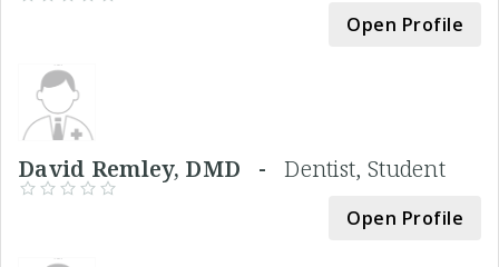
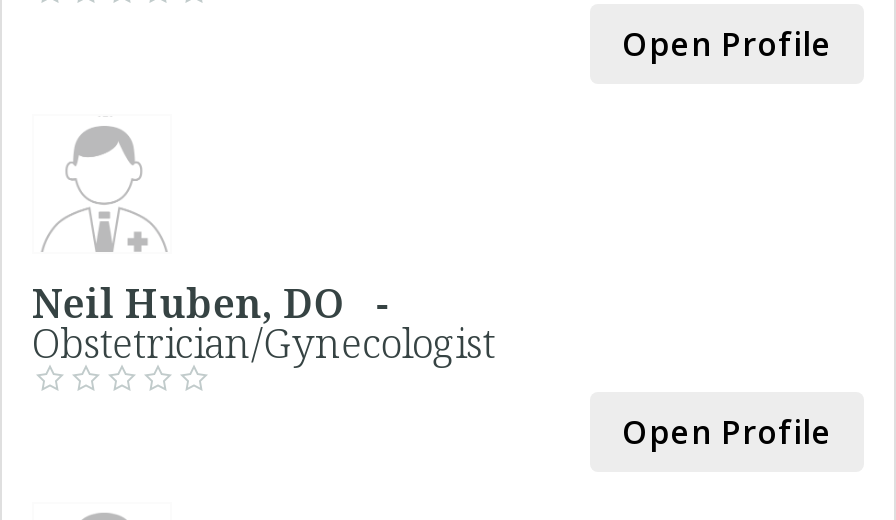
[18,154,446,184] David Remley, DMD - Dentist, Student -> [32,276,495,370] Neil Huben, DO - | Obstetrician/Gynecologist

